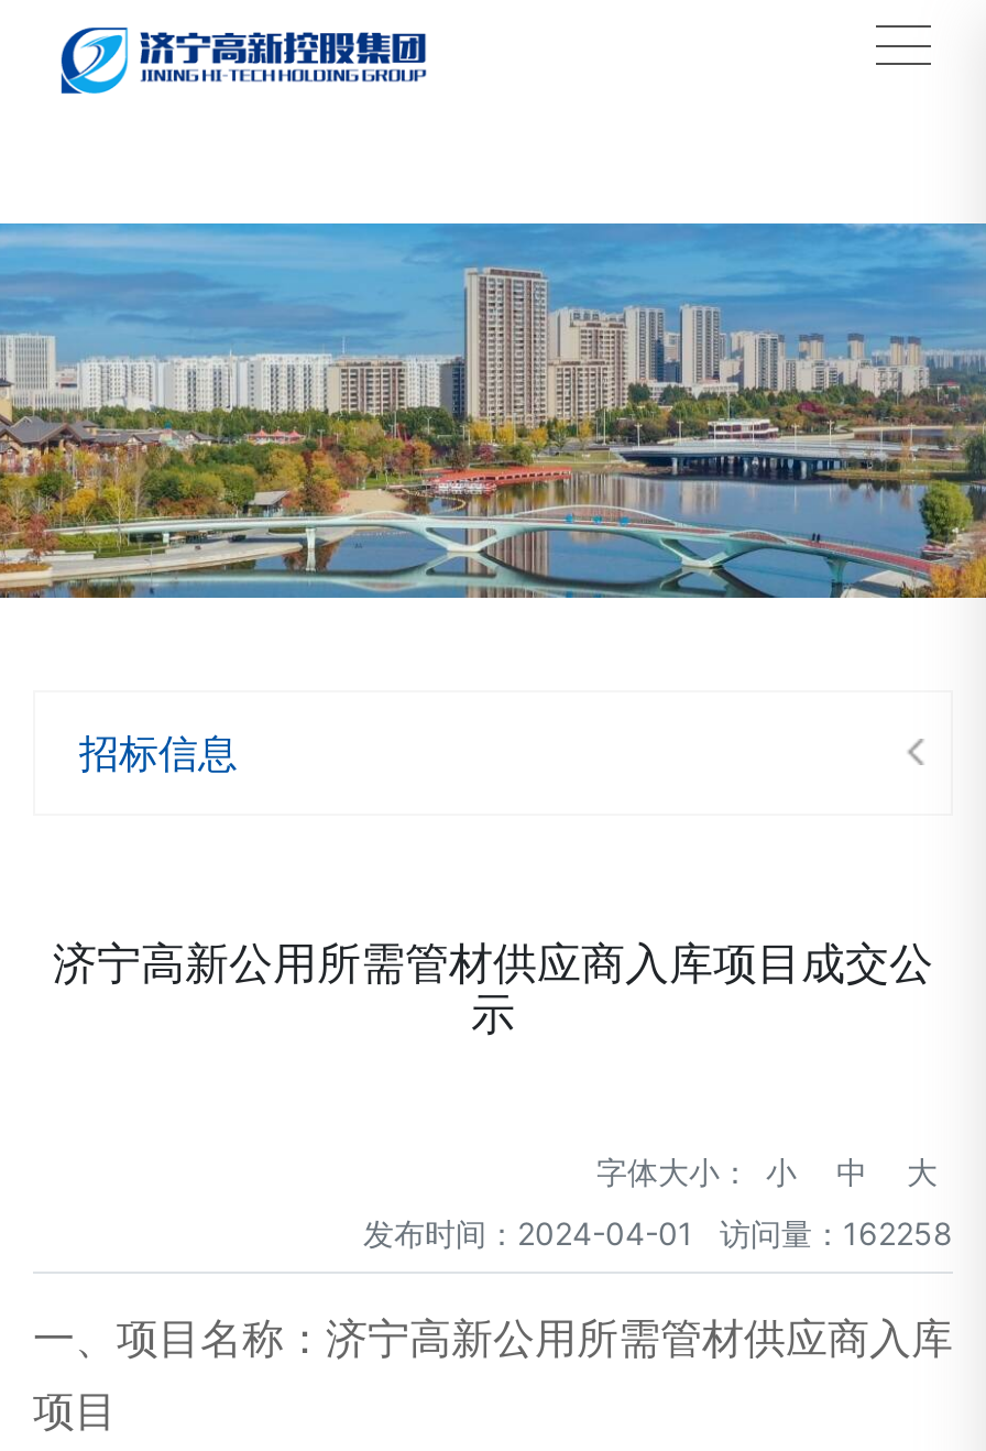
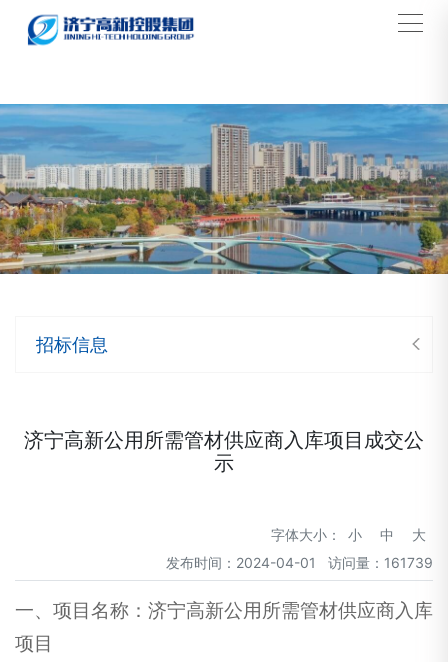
[363,1213,953,1251] 发布时间：2024-04-01 访问量：162258 -> [166,553,433,570] 发布时间：2024-04-01 访问量：161739

